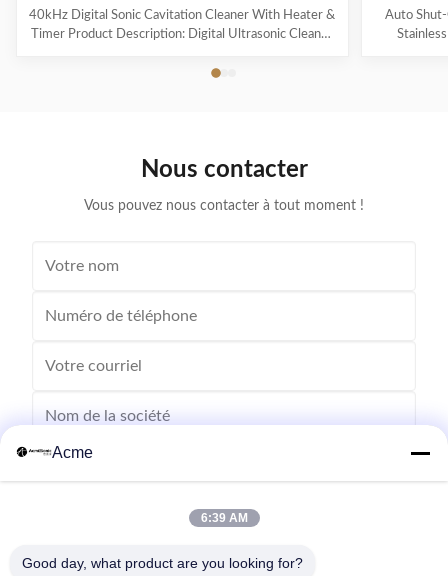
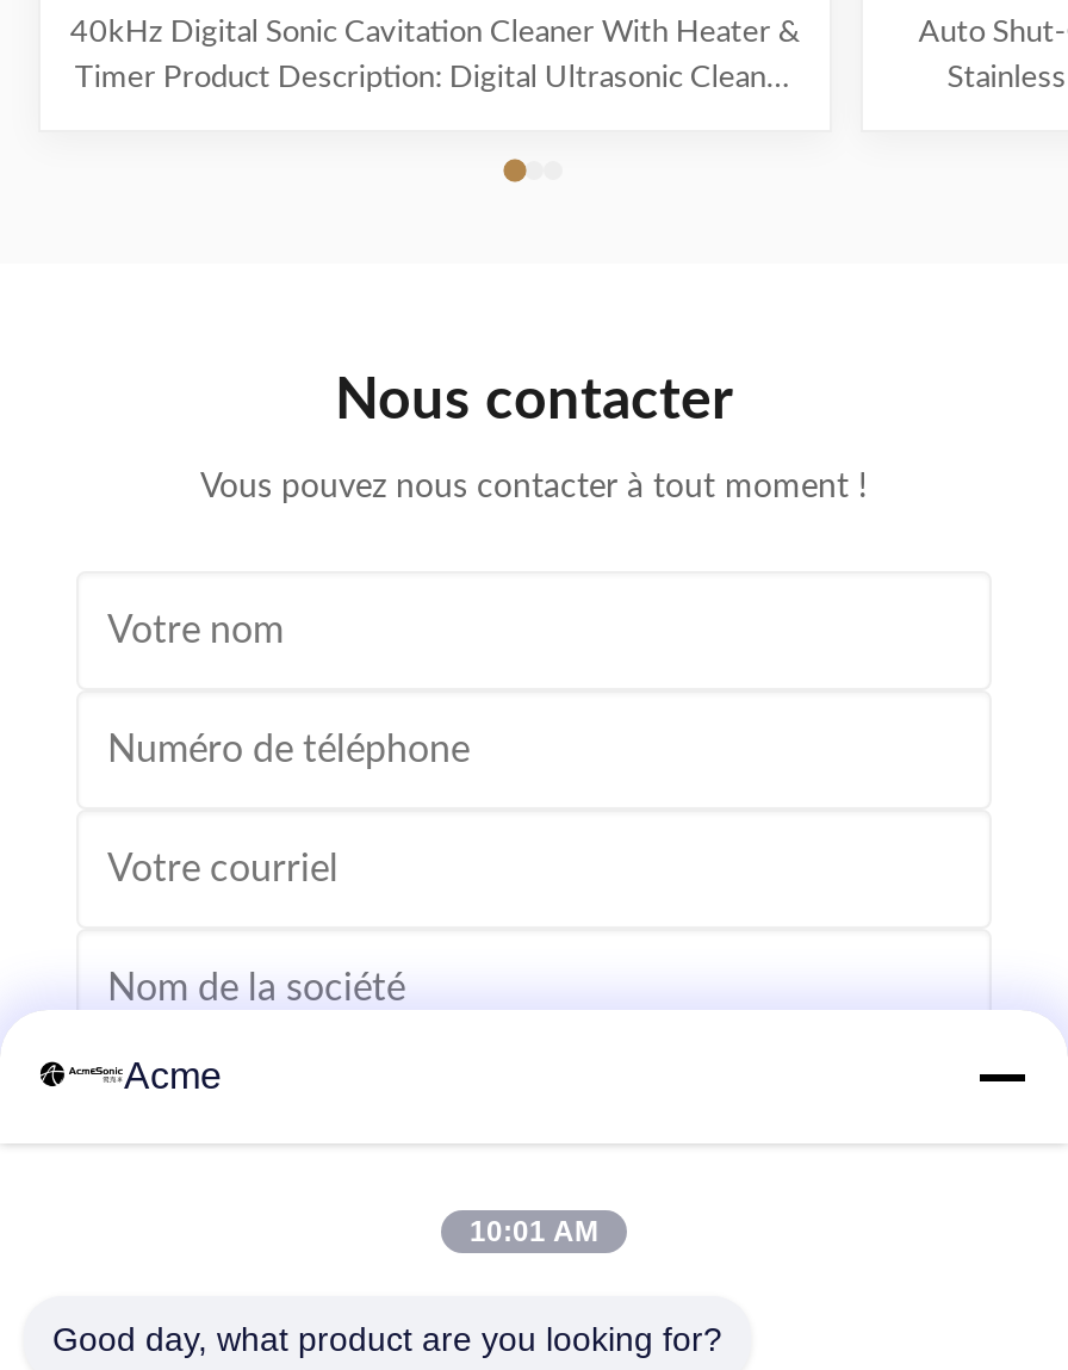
[200,511,247,525] 6:39 AM -> [470,1215,598,1248] 10:01 AM

